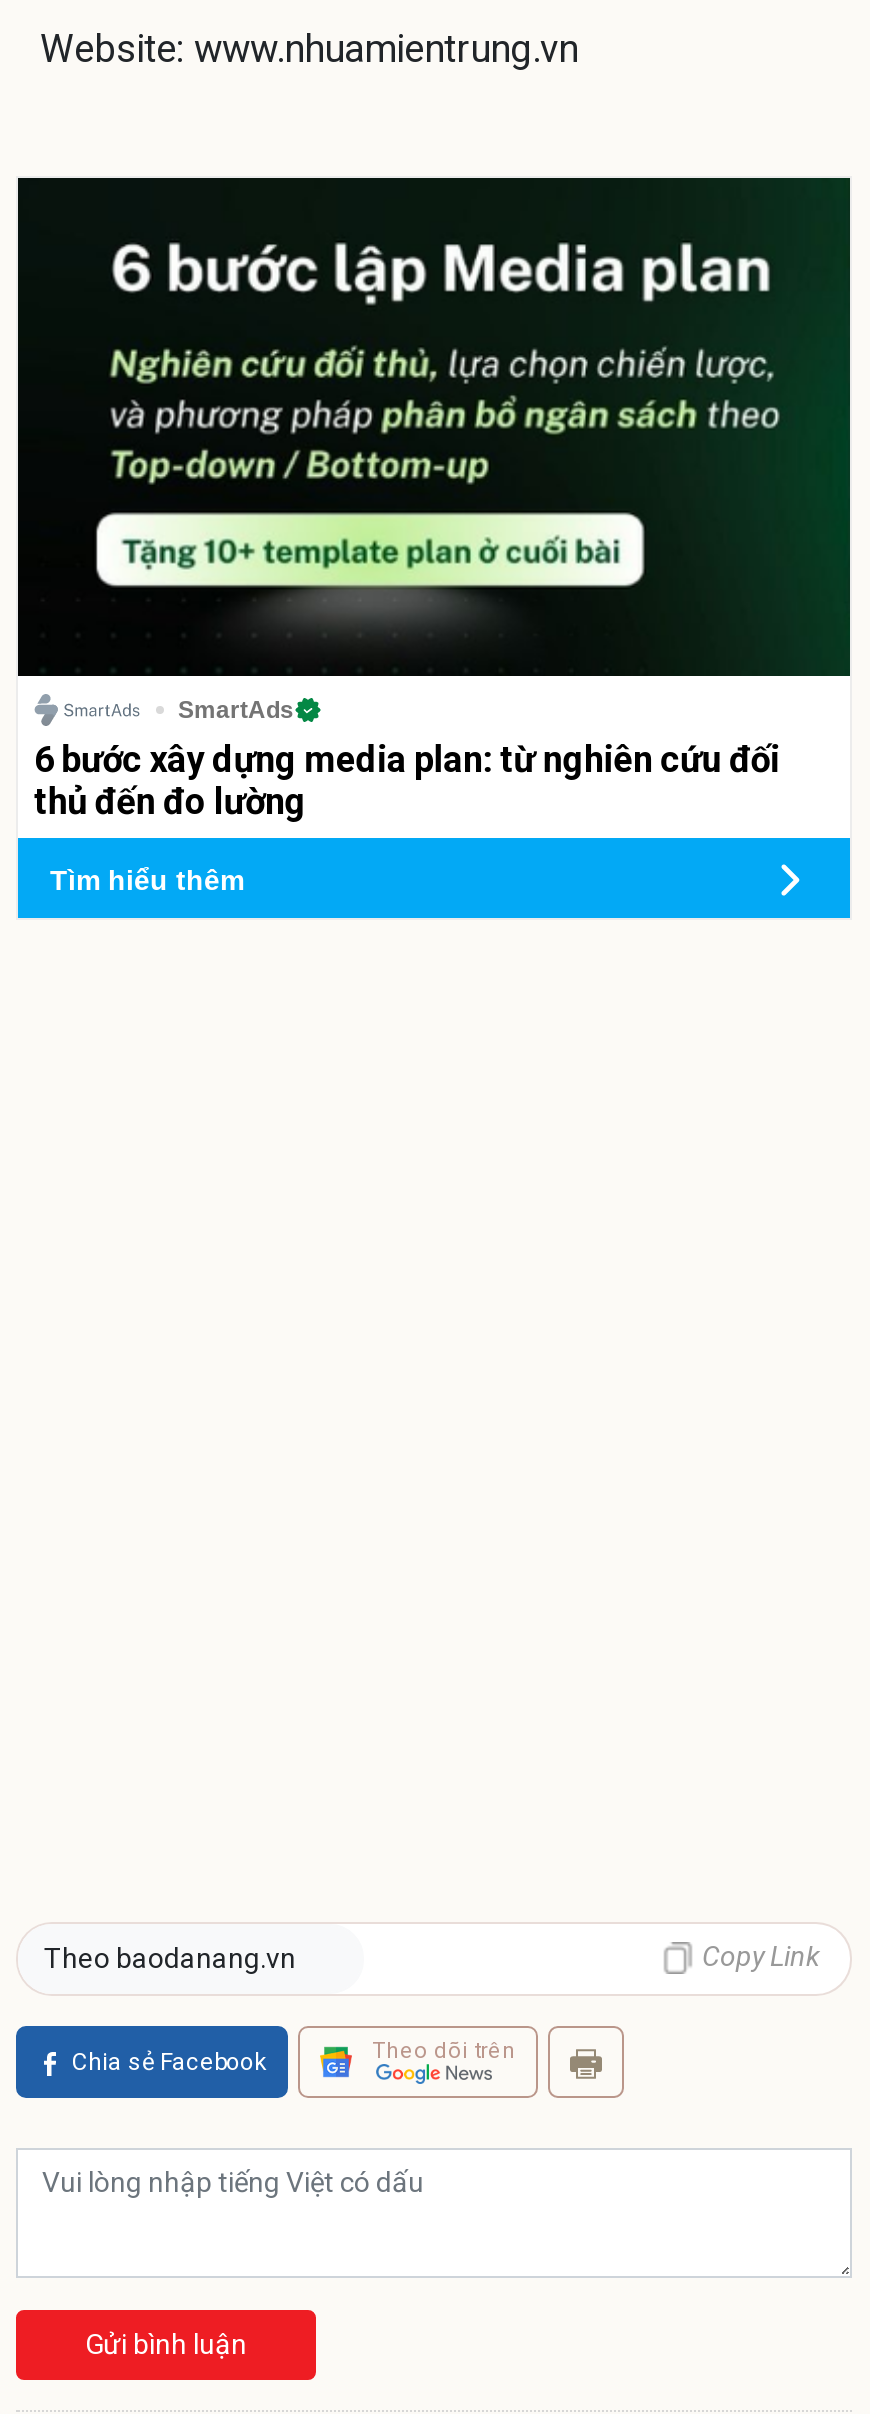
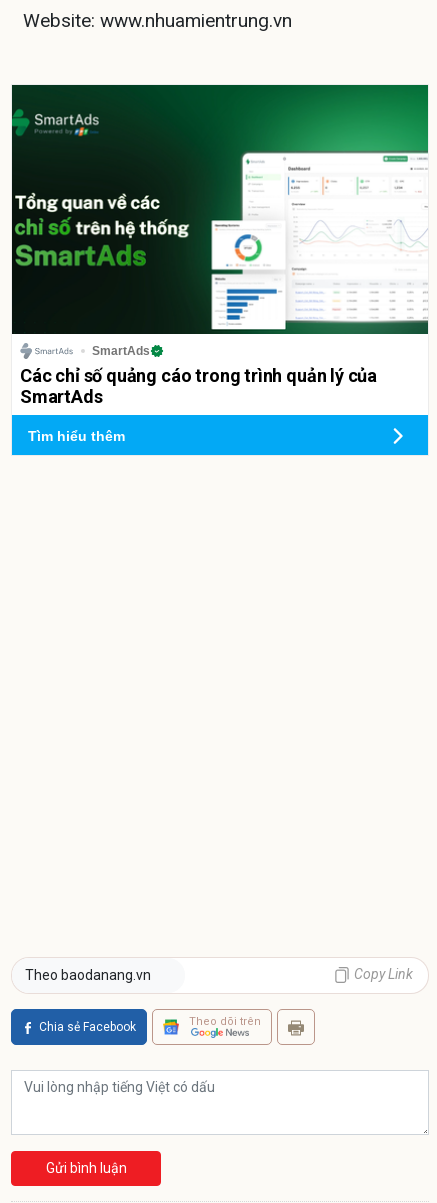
[16,178,852,822] [image] | 6 bước xây dựng media plan: từ nghiên cứu đối | thủ đến đo lường -> [11,85,428,407] [image] | Các chỉ số quảng cáo trong trình quản lý của | SmartAds

